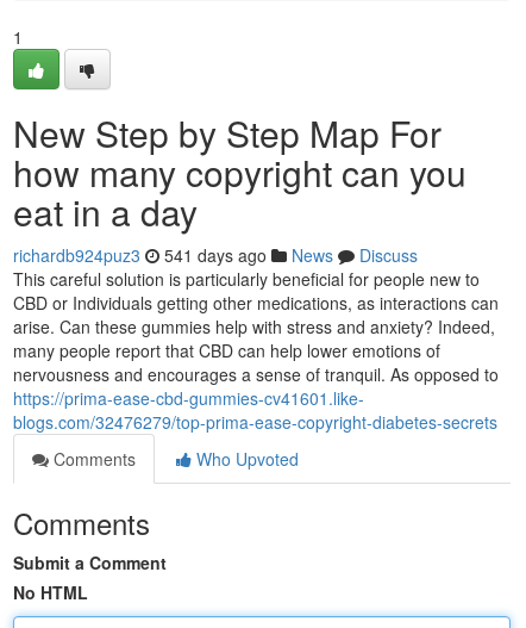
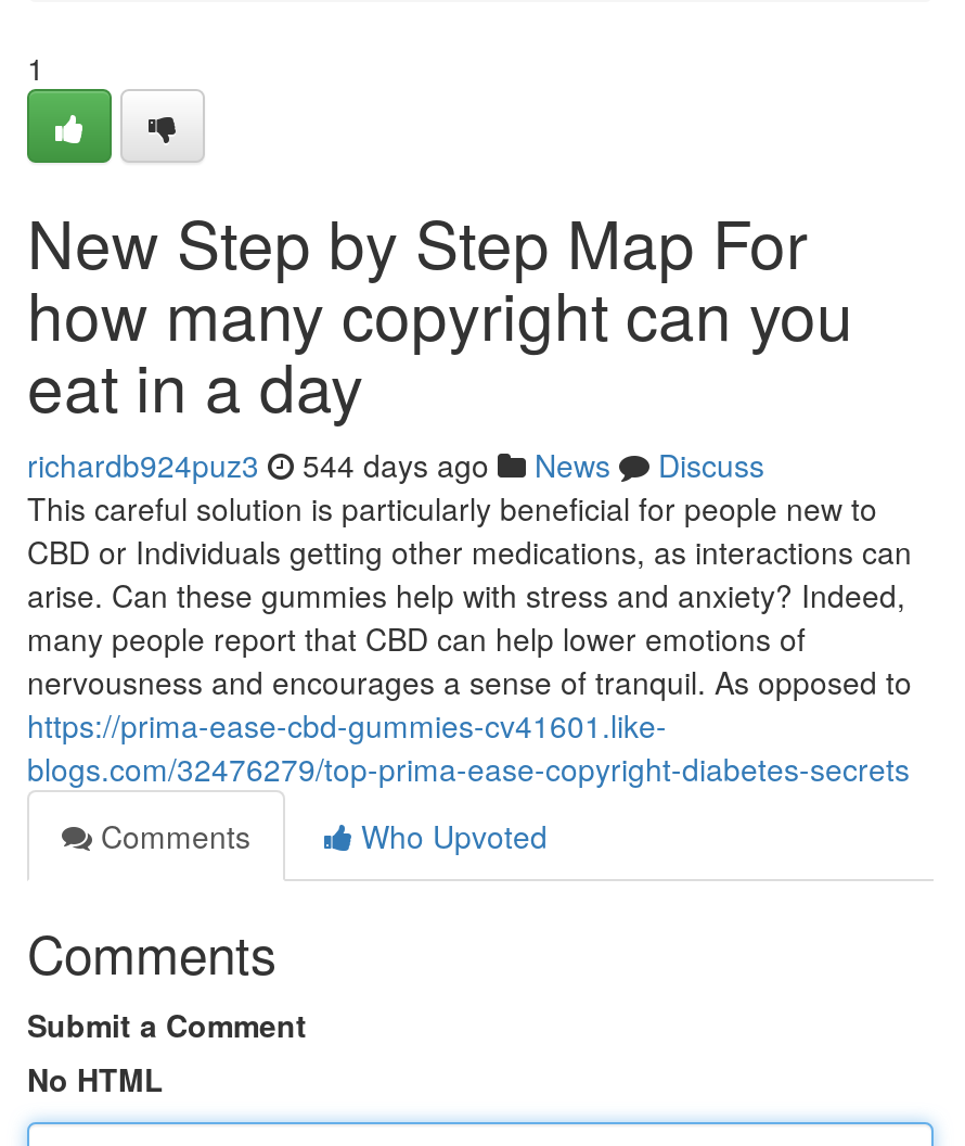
[13,243,418,267] richardb924puz3 541 days ago News Discuss -> [27,443,764,486] richardb924puz3 544 days ago News Discuss

